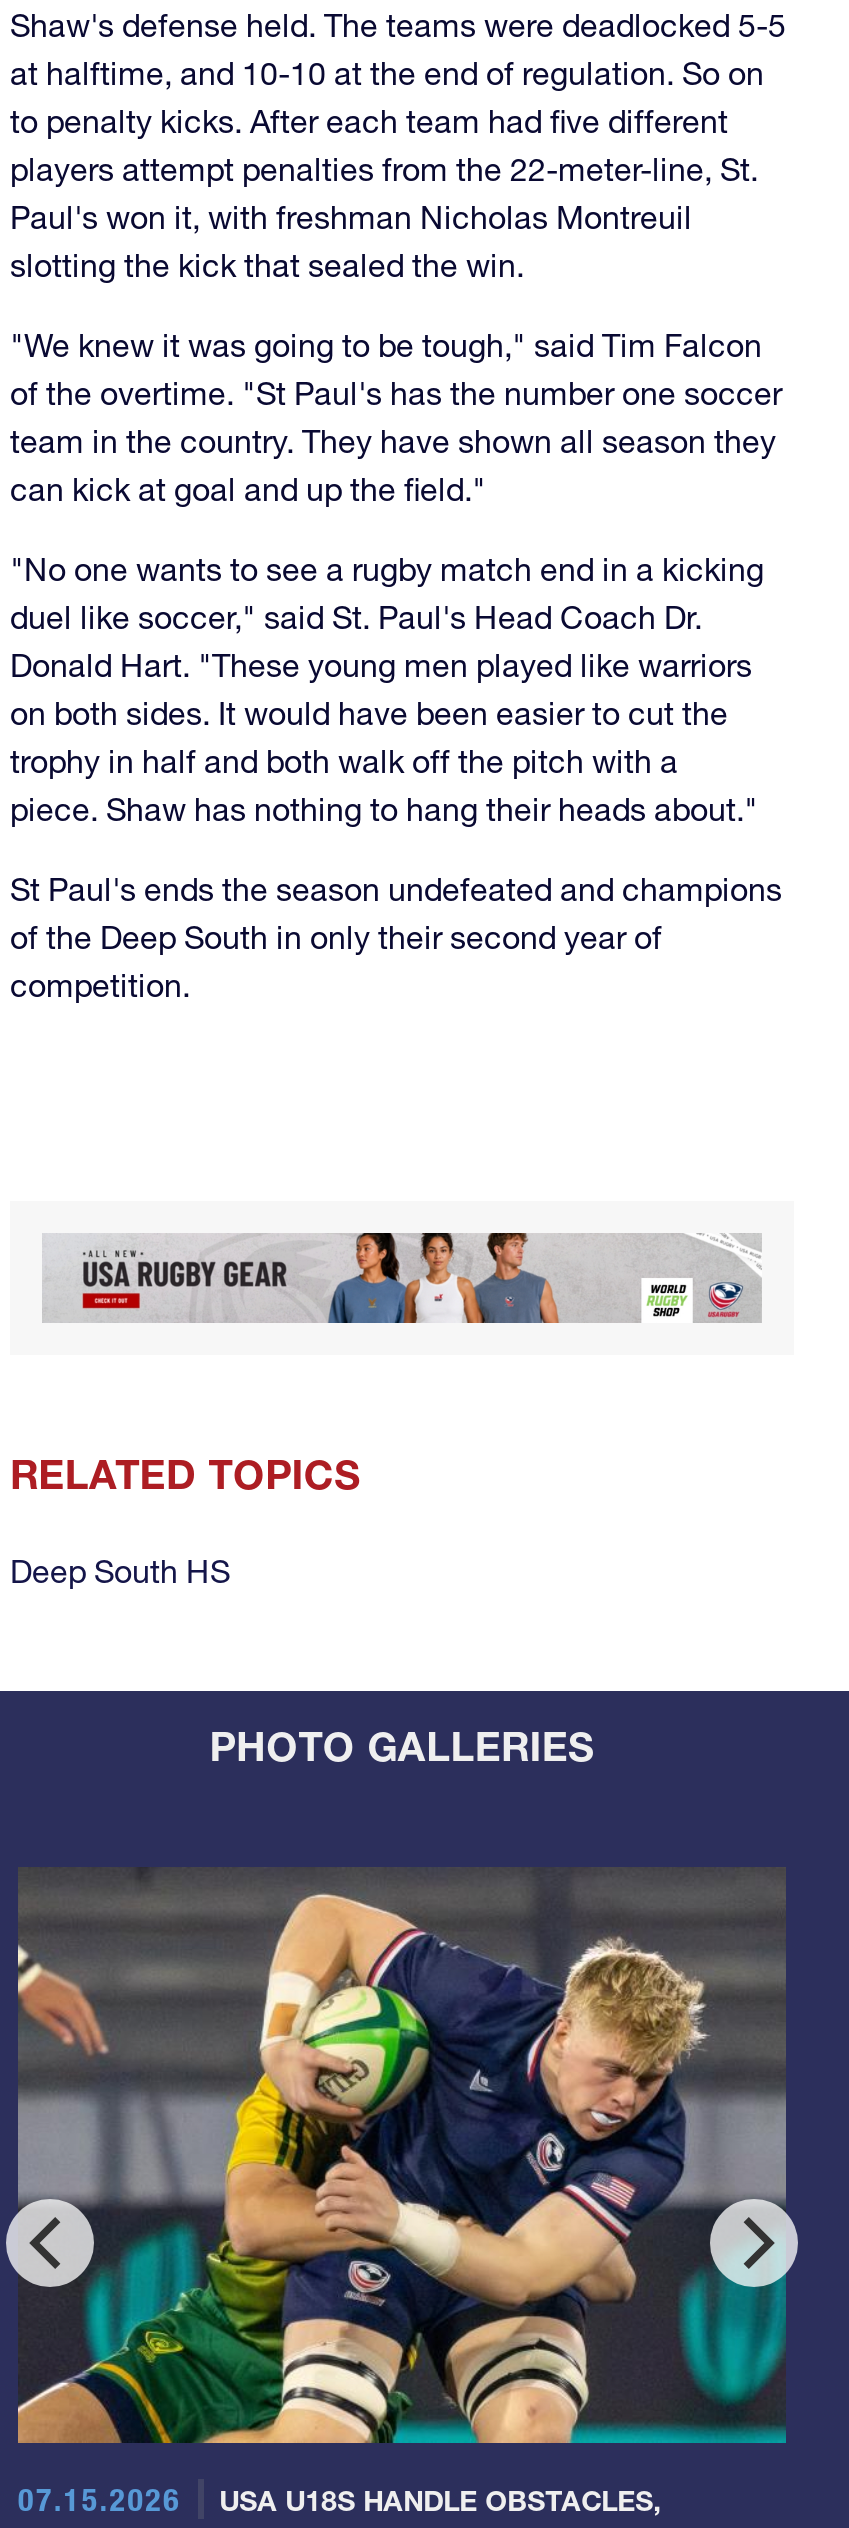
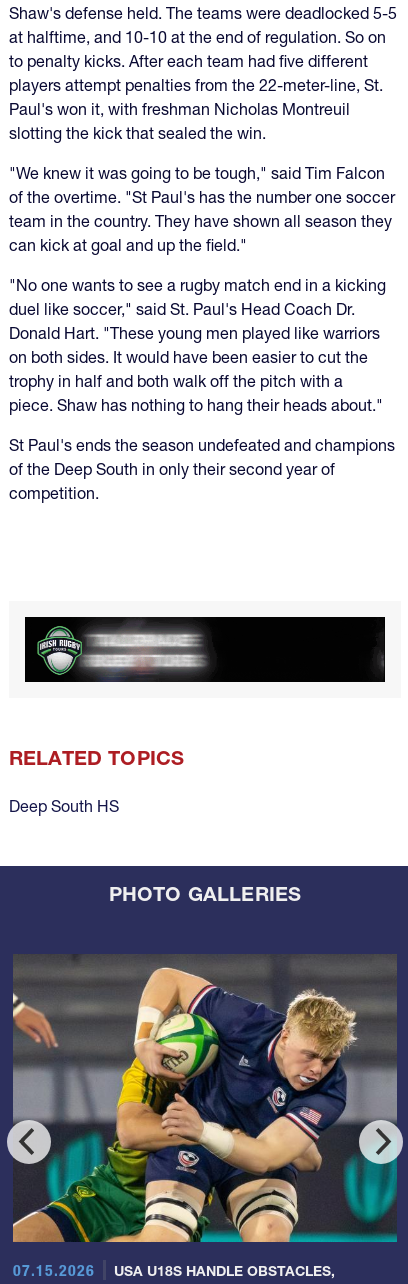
[42,1232,762,1324] [image] -> [24,616,386,683] [image]

